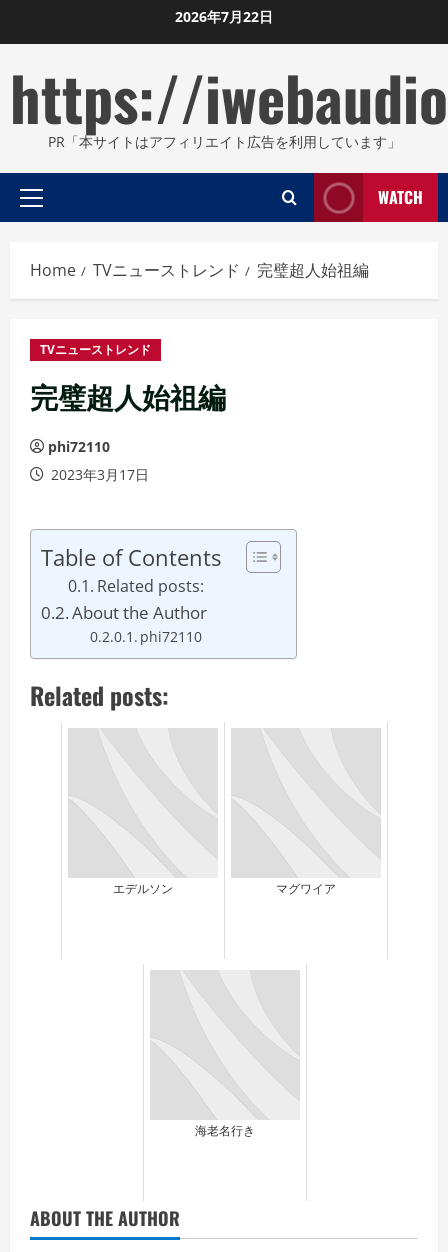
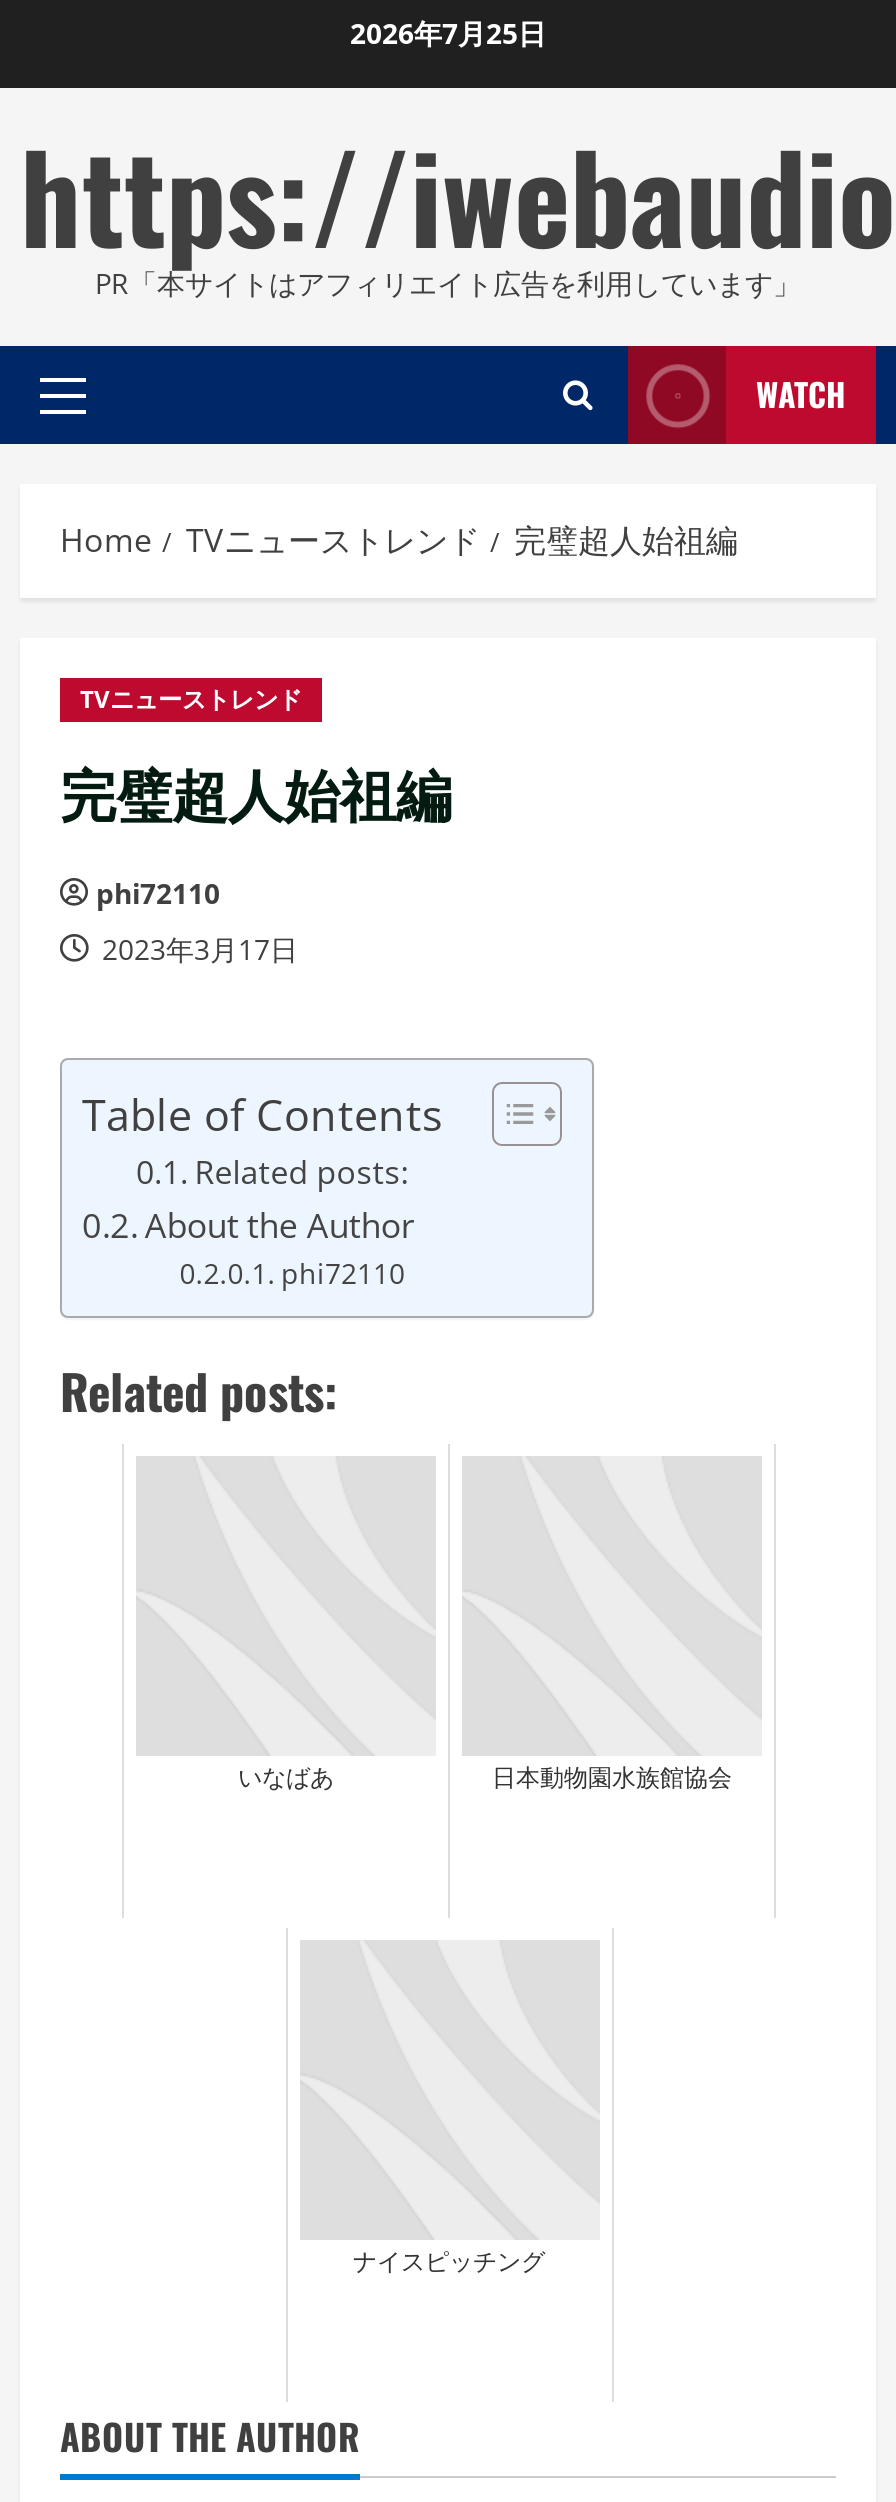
[175,7,273,26] 2026年7月22日 -> [350,14,546,52] 2026年7月25日
[113,882,336,896] エデルソン | マグワイア -> [238,1764,732,1792] いなばあ | 日本動物園水族館協会
[194,1124,254,1138] 海老名行き -> [353,2248,545,2276] ナイスピッチング

